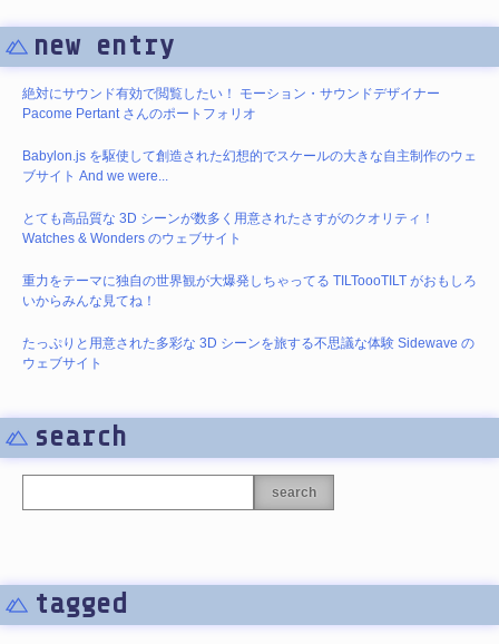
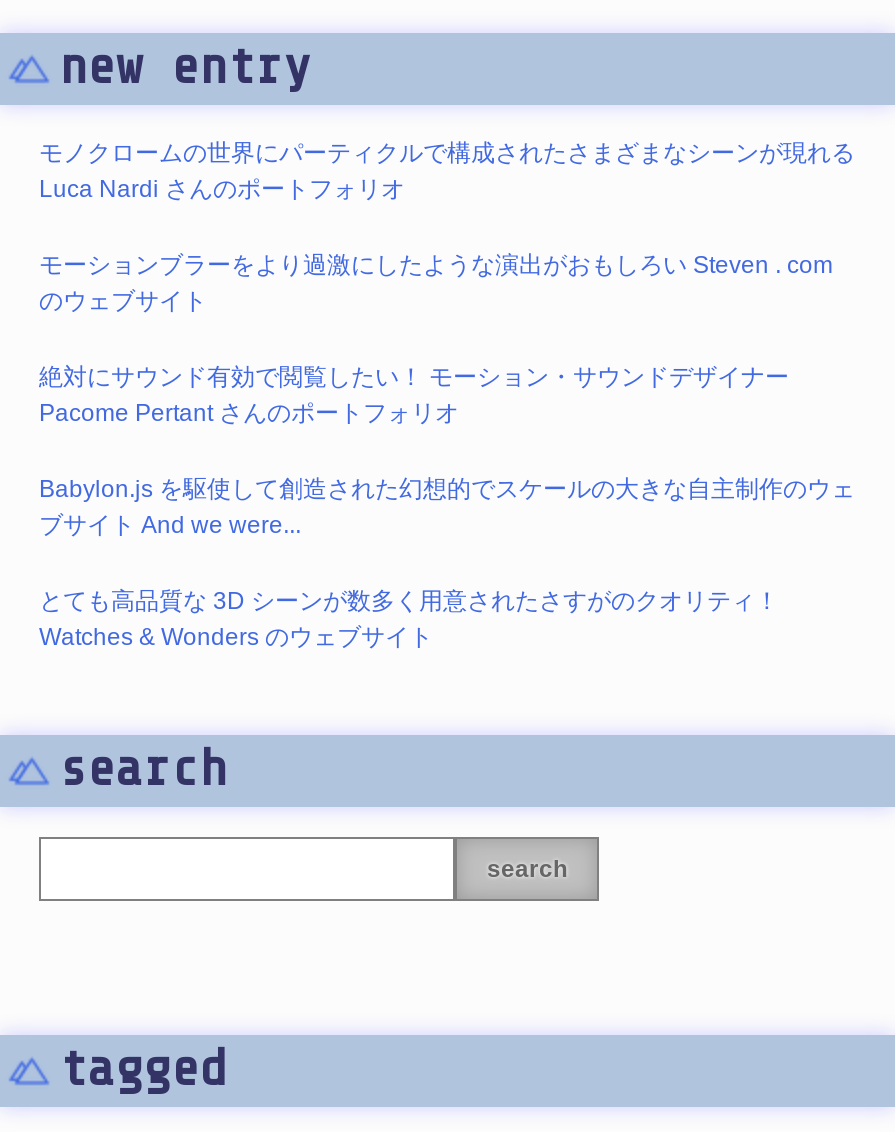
none -> [39,140,855,316] モノクロームの世界にパーティクルで構成されたさまざまなシーンが現れる | Luca Nardi さんのポートフォリオ | モーションブラーをより過激にしたような演出がおもしろい Steven . com | のウェブサイト
moved [22,86,477,247] -> [39,364,855,652]: 絶対にサウンド有効で閲覧したい！ モーション・サウンドデザイナー | Pacome Pertant さんのポートフォリオ | Babylon.js を駆使して創造された幻想的でスケールの大きな自主制作のウェ | ブサイト And we were... | とても高品質な 3D シーンが数多く用意されたさすがのクオリティ！ | Watches & Wonders のウェブサイト
[22,273,477,371] 重力をテーマに独自の世界観が大爆発しちゃってる TILToooTILT がおもしろ | いからみんな見てね！ | たっぷりと用意された多彩な 3D シーンを旅する不思議な体験 Sidewave の | ウェブサイト -> none

